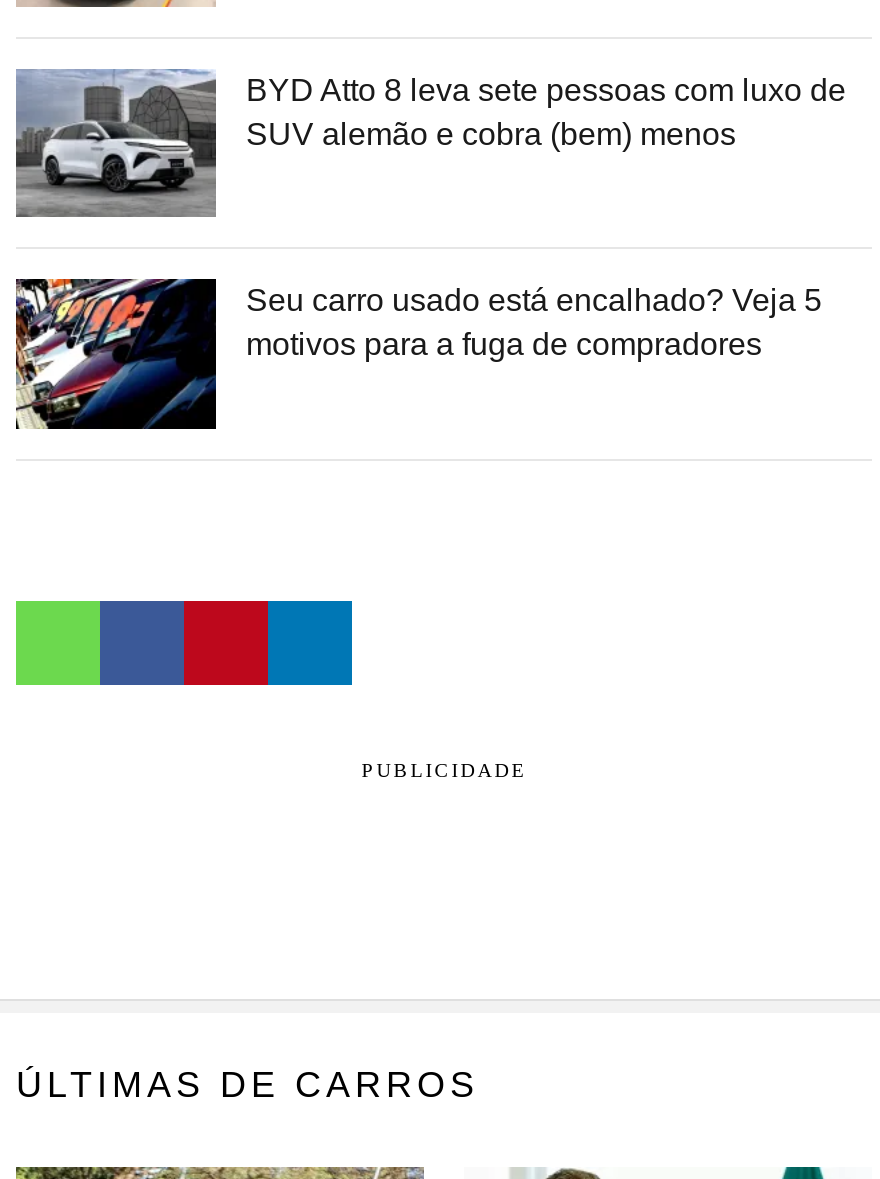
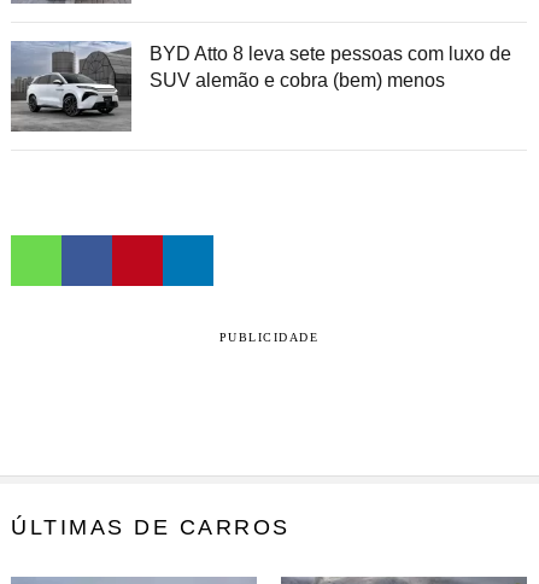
[14,276,822,430] [image] | Seu carro usado está encalhado? Veja 5 | motivos para a fuga de compradores -> none

